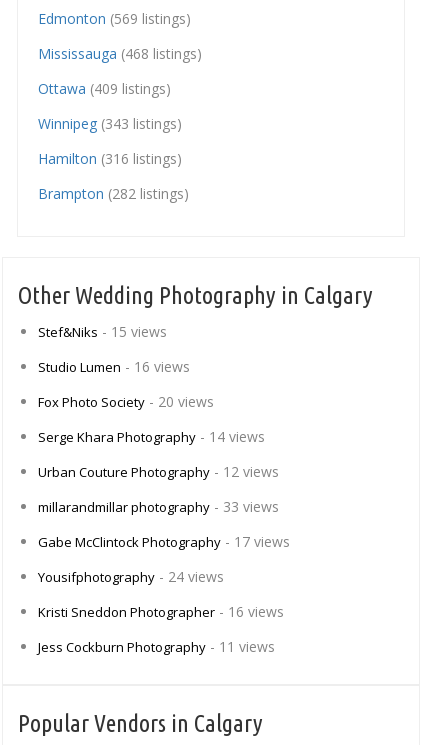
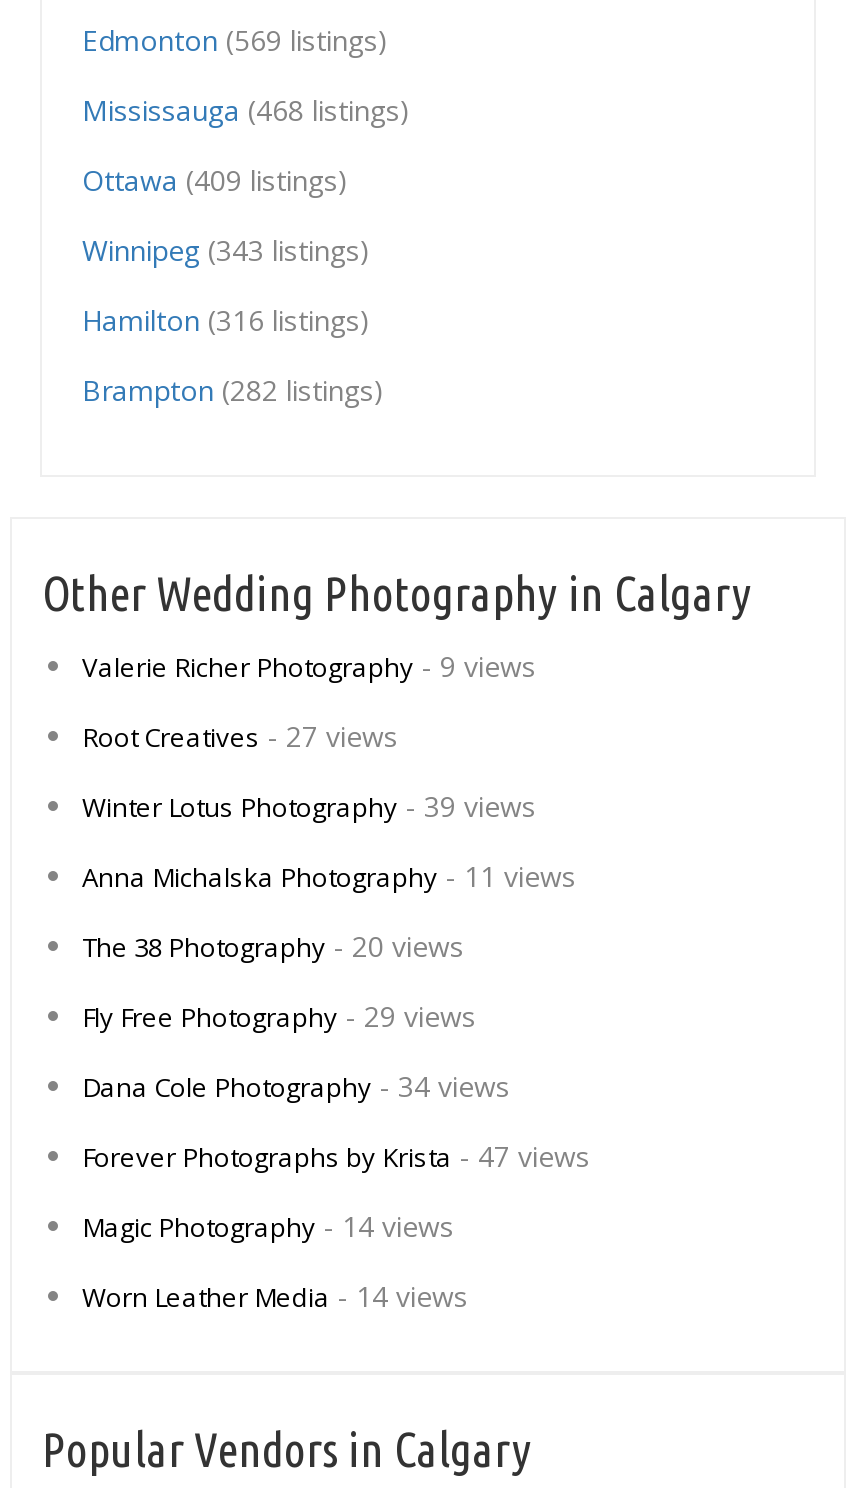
[38,322,167,341] Stef&Niks - 15 views -> [82,647,536,685] Valerie Richer Photography - 9 views
[38,357,190,376] Studio Lumen - 16 views -> [82,717,398,755] Root Creatives - 27 views
[38,392,214,411] Fox Photo Society - 20 views -> [82,787,536,825] Winter Lotus Photography - 39 views
[38,427,265,446] Serge Khara Photography - 14 views -> [82,857,576,895] Anna Michalska Photography - 11 views
[38,462,279,481] Urban Couture Photography - 12 views -> [82,927,464,965] The 38 Photography - 20 views
[38,497,279,516] millarandmillar photography - 33 views -> [82,997,476,1035] Fly Free Photography - 29 views
[38,532,290,551] Gabe McClintock Photography - 17 views -> [82,1067,510,1105] Dana Cole Photography - 34 views
[38,567,224,586] Yousifphotography - 24 views -> [82,1137,590,1175] Forever Photographs by Krista - 47 views
[38,602,284,621] Kristi Sneddon Photographer - 16 views -> [82,1207,454,1245] Magic Photography - 14 views
[38,637,275,656] Jess Cockburn Photography - 11 views -> [82,1277,468,1315] Worn Leather Media - 14 views

